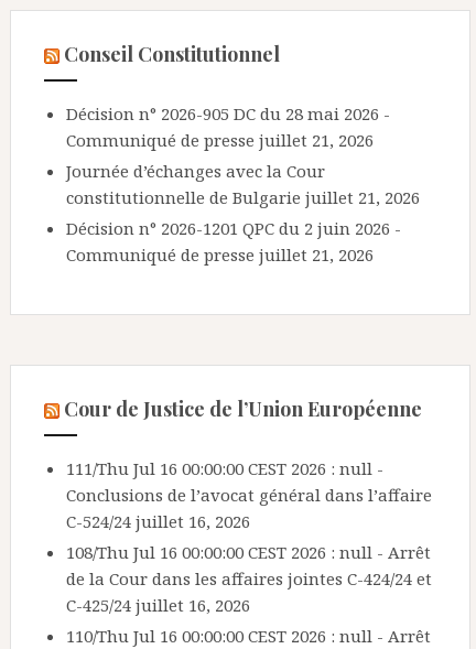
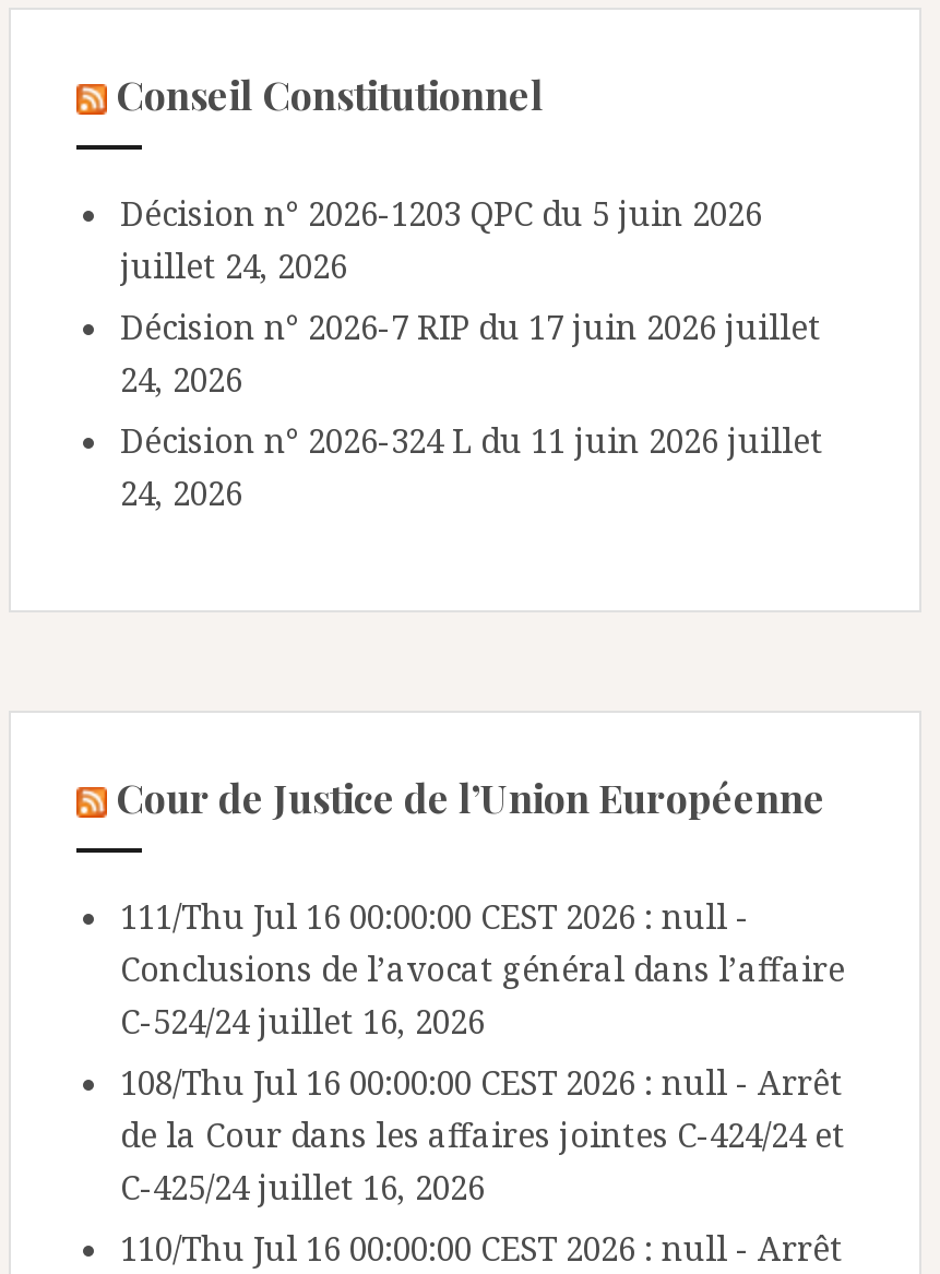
[66,102,420,265] Décision n° 2026-905 DC du 28 mai 2026 - | Communiqué de presse juillet 21, 2026 | Journée d’échanges avec la Cour | constitutionnelle de Bulgarie juillet 21, 2026 | Décision n° 2026-1201 QPC du 2 juin 2026 - | Communiqué de presse juillet 21, 2026 -> [120,190,823,513] Décision n° 2026-1203 QPC du 5 juin 2026 | juillet 24, 2026 | Décision n° 2026-7 RIP du 17 juin 2026 juillet | 24, 2026 | Décision n° 2026-324 L du 11 juin 2026 juillet | 24, 2026

